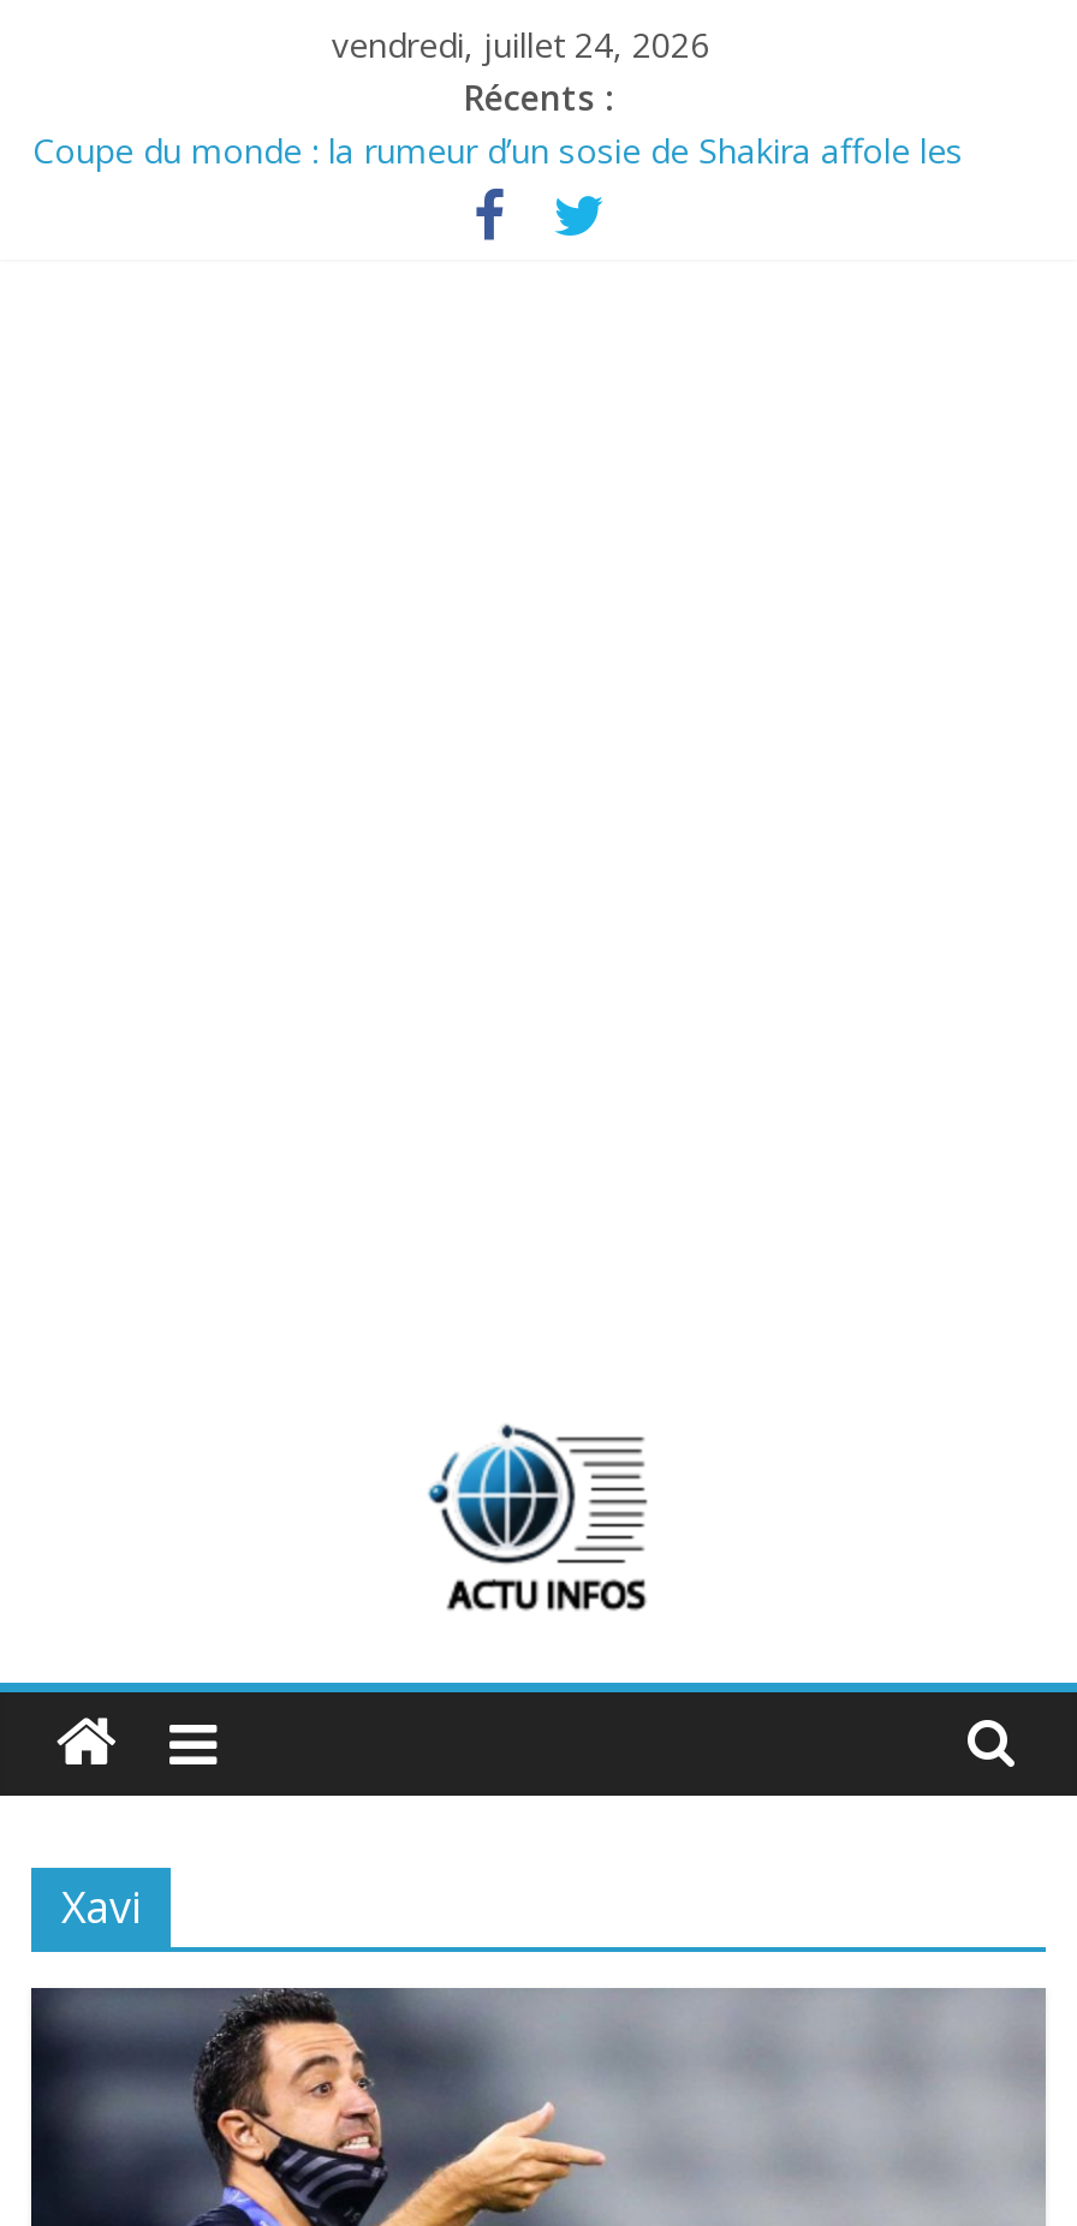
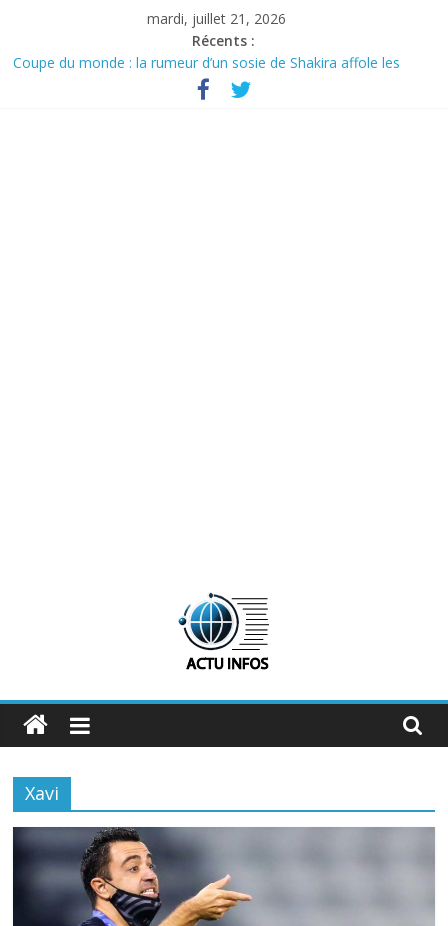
[332,22,709,67] vendredi, juillet 24, 2026 -> [147,9,286,28] mardi, juillet 21, 2026

